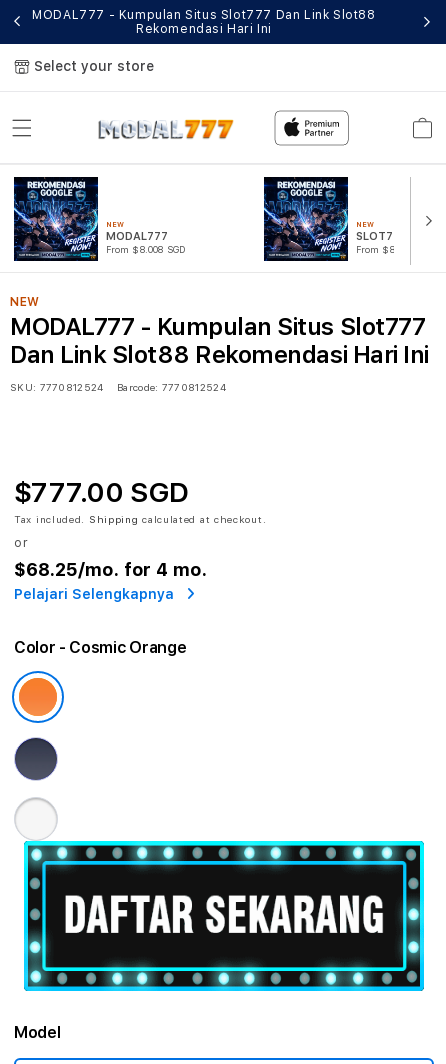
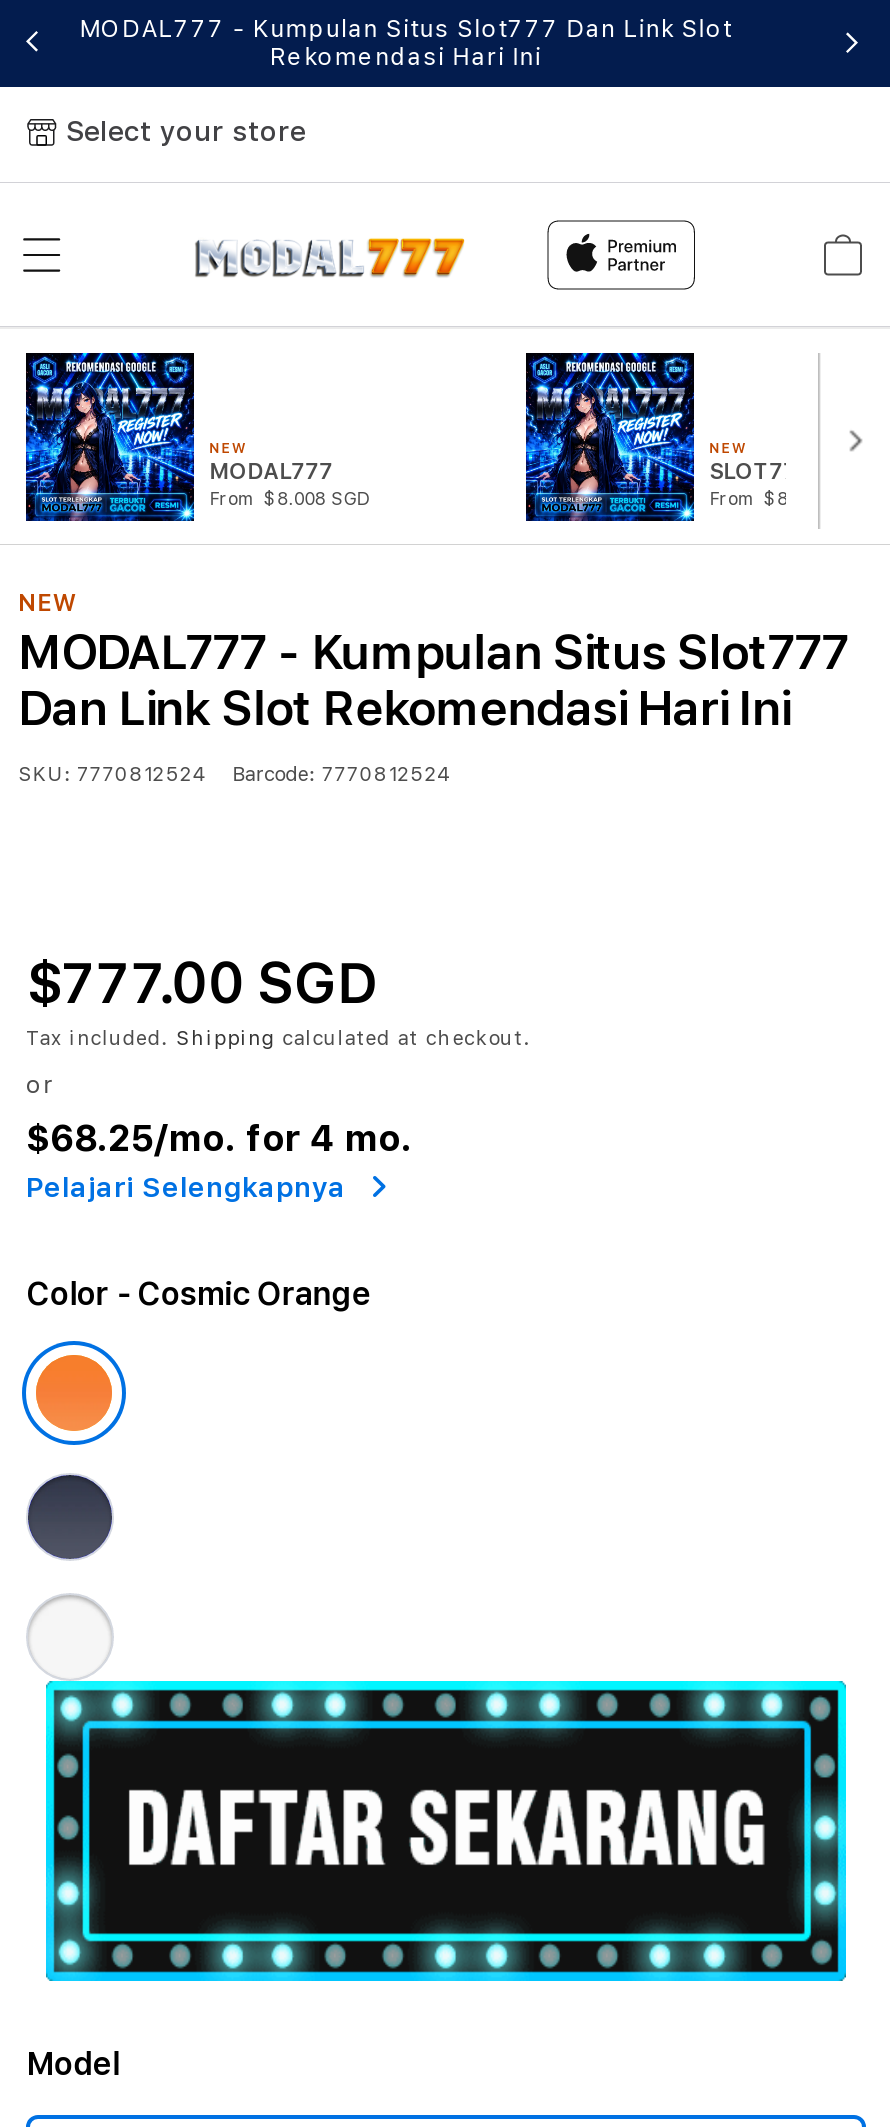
[32,8,376,22] MODAL777 - Kumpulan Situs Slot777 Dan Link Slot88 -> [80,15,732,43] MODAL777 - Kumpulan Situs Slot777 Dan Link Slot
[13,176,99,262] [image] -> [24,351,196,523] [image]
[263,176,349,262] [image] -> [524,351,696,523] [image]
[10,340,429,369] Dan Link Slot88 Rekomendasi Hari Ini -> [18,679,789,737] Dan Link Slot Rekomendasi Hari Ini

